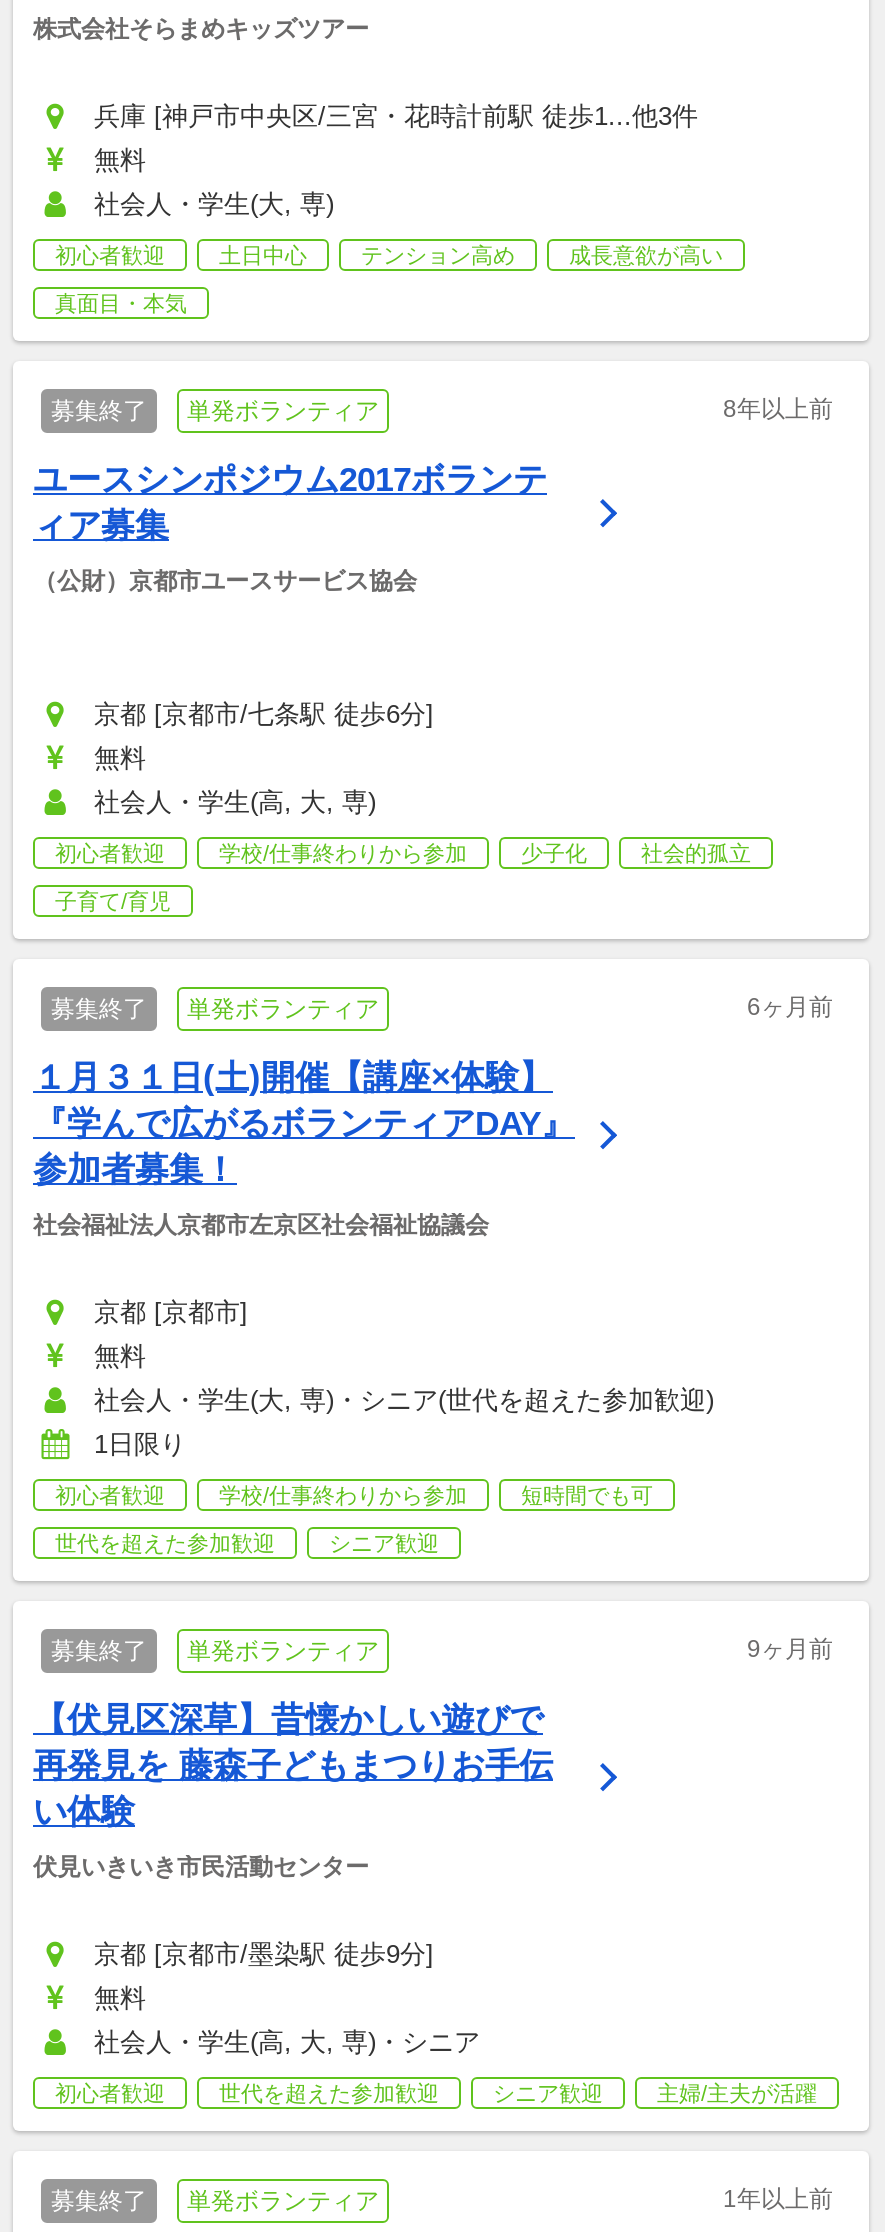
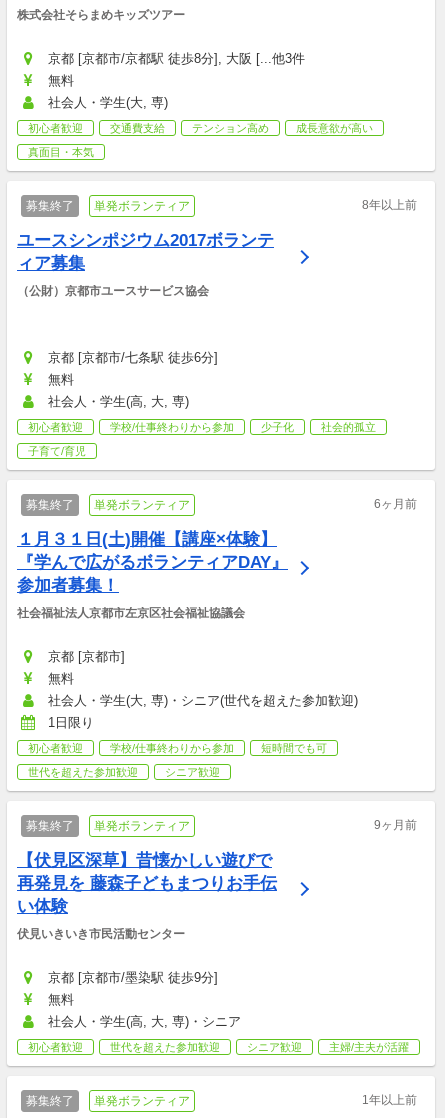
[94,101,698,131] 兵庫 [神戸市中央区/三宮・花時計前駅 徒歩1...他3件 -> [47,51,304,66] 京都 [京都市/京都駅 徒歩8分], 大阪 [...他3件
[219,243,307,267] 土日中心 -> [110,122,165,134] 交通費支給

